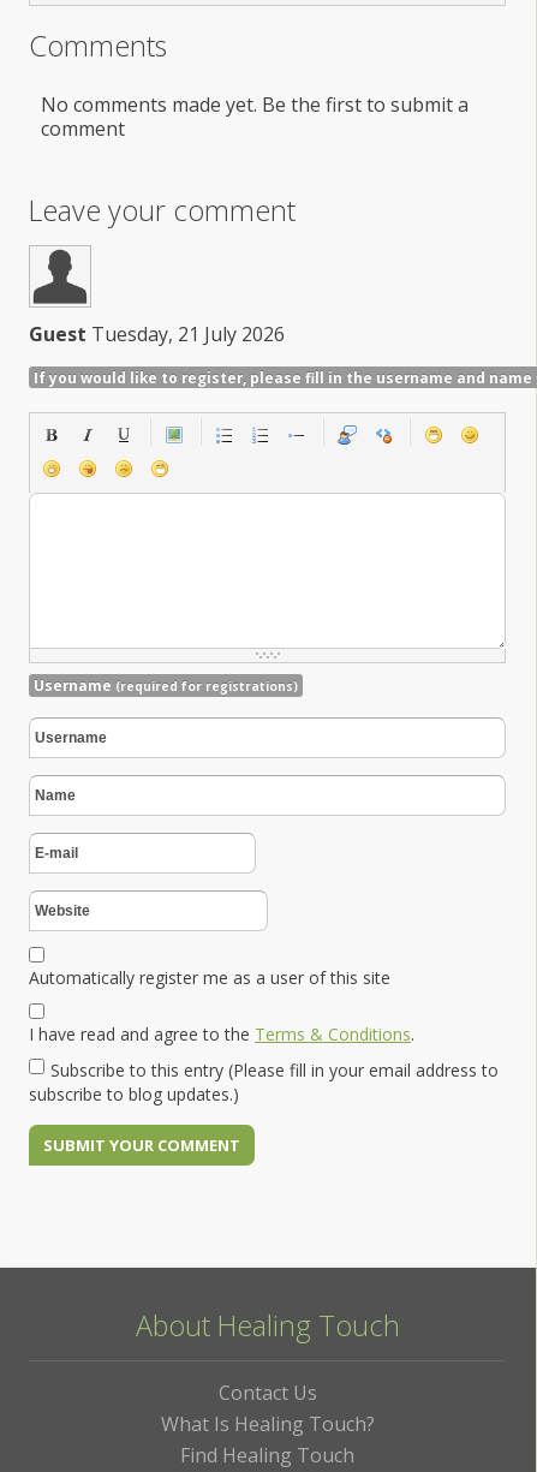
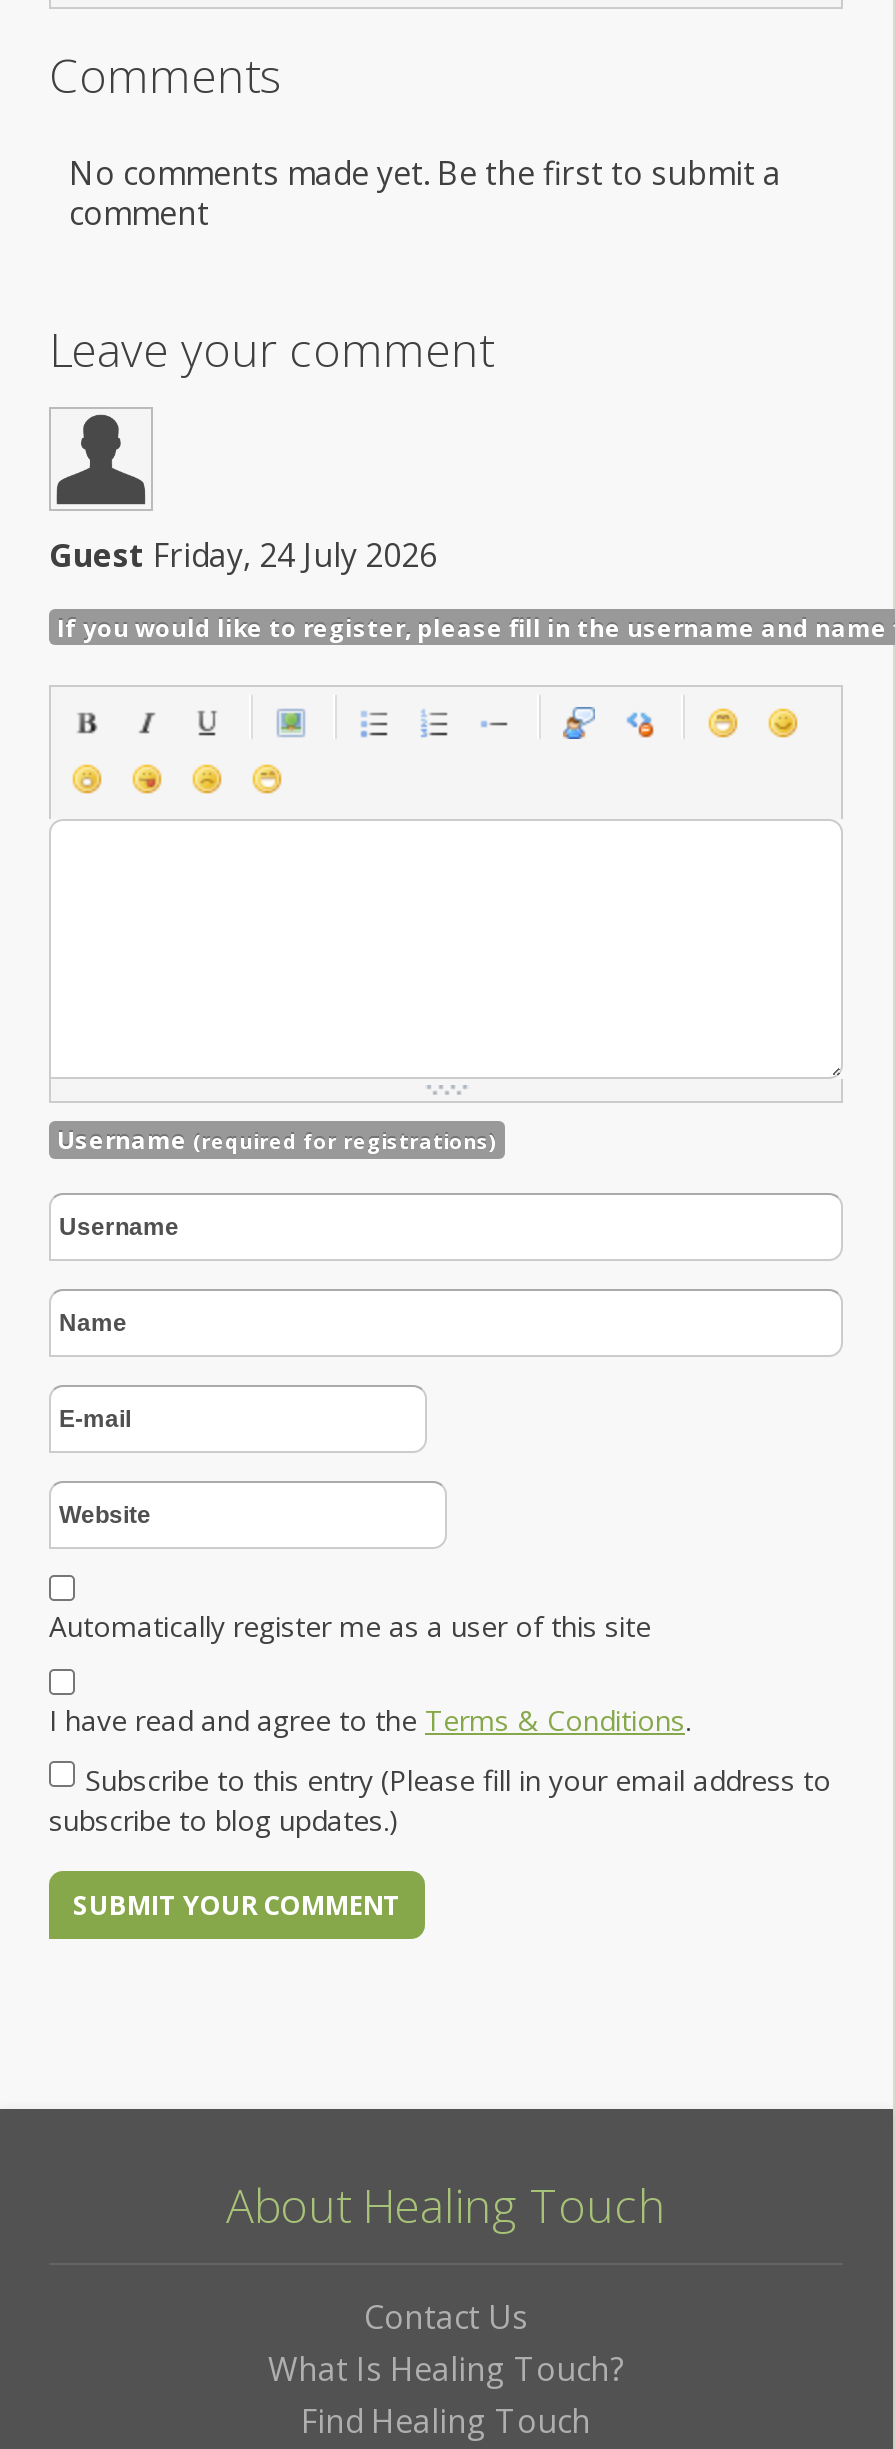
[29,321,285,347] Guest Tuesday, 21 July 2026 -> [49,533,437,577] Guest Friday, 24 July 2026

